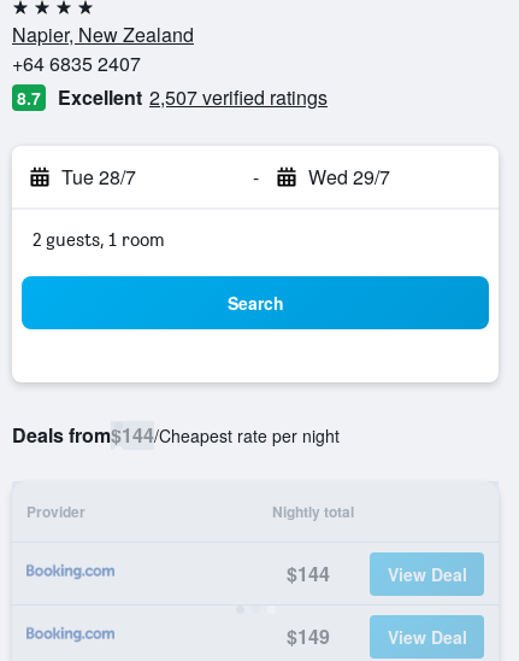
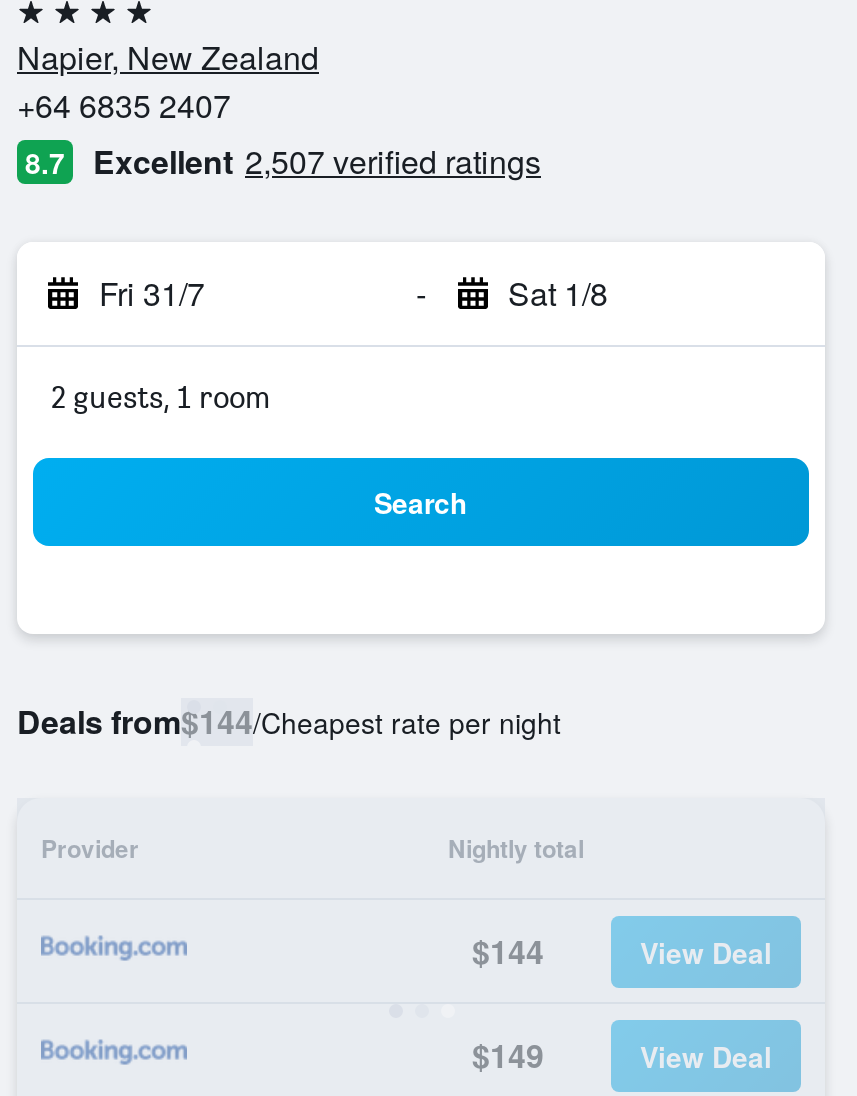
[61,163,136,191] Tue 28/7 -> [99,270,205,316] Fri 31/7
[308,163,390,191] Wed 29/7 -> [508,270,608,316] Sat 1/8

